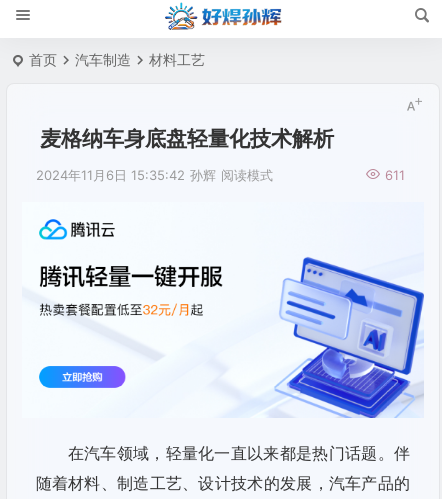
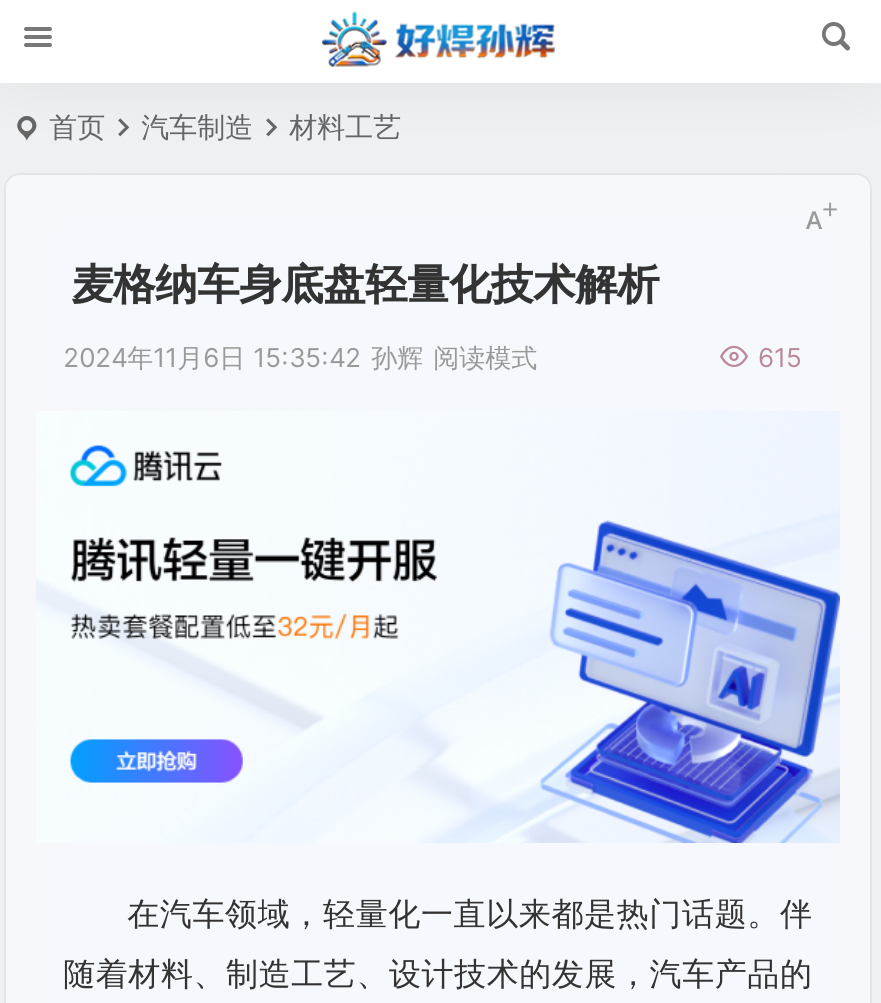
[385,167,405,183] 611 -> [758,341,802,373] 615

